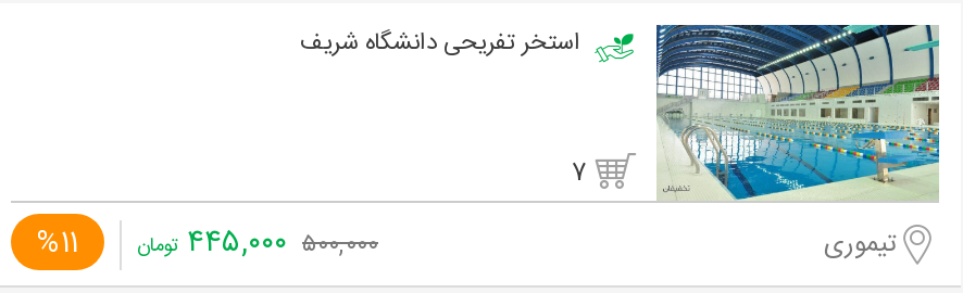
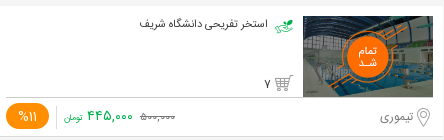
[656,23,941,203] [image] -> [303,16,433,98] [image]

